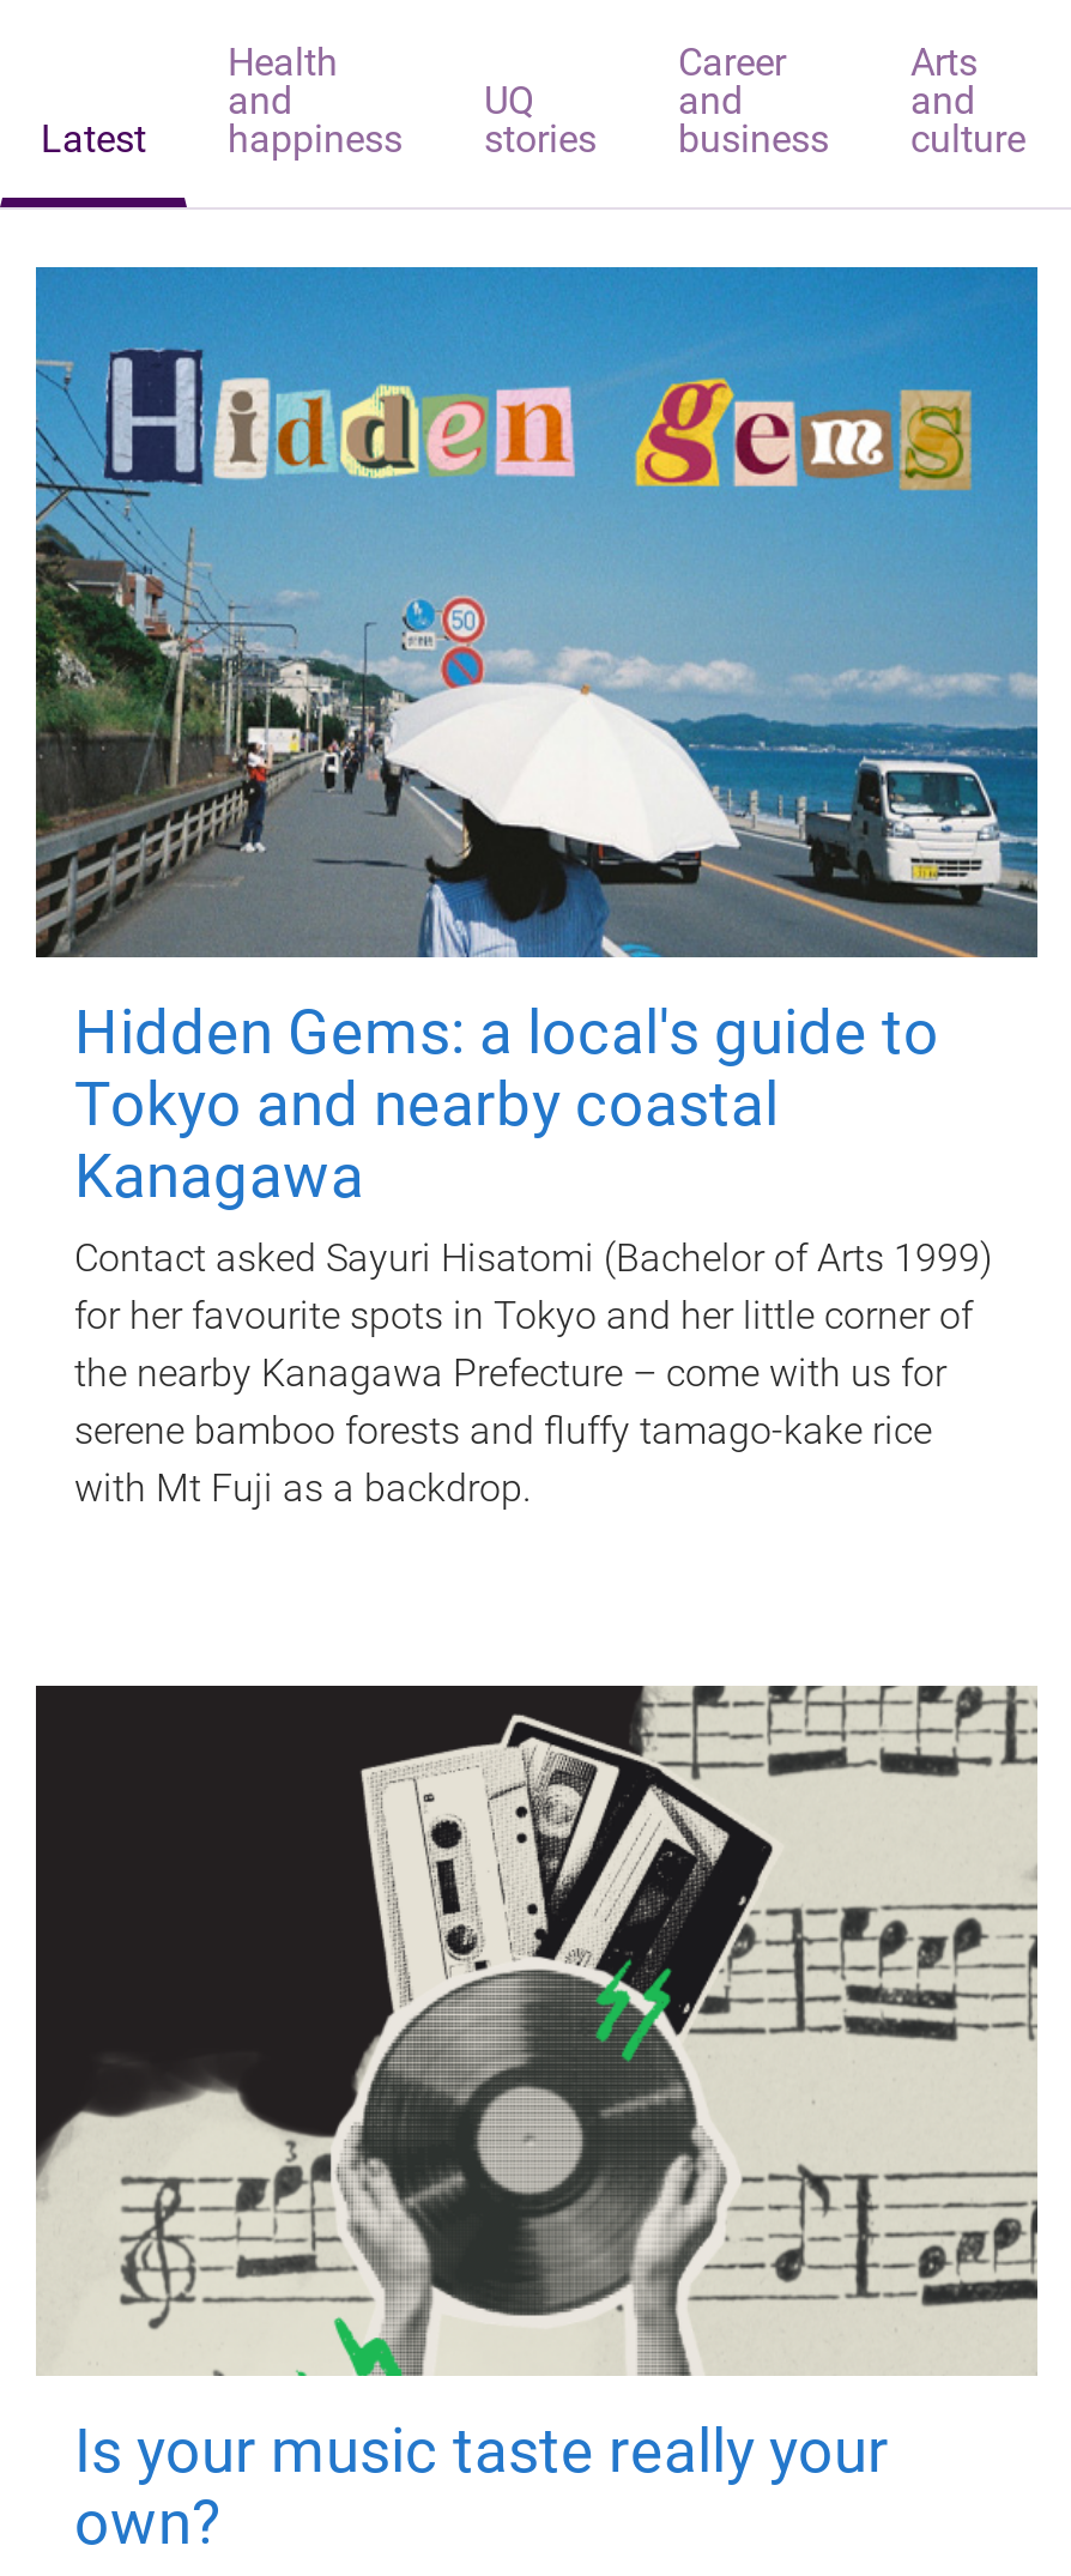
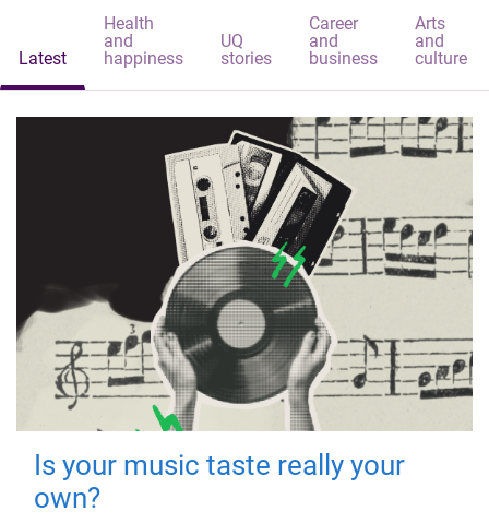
[34,265,1040,1511] [image] | Hidden Gems: a local's guide to | Tokyo and nearby coastal | Kanagawa | Contact asked Sayuri Hisatomi (Bachelor of Arts 1999) | for her favourite spots in Tokyo and her little corner of | the nearby Kanagawa Prefecture – come with us for | serene bamboo forests and fluffy tamago-kake rice | with Mt Fuji as a backdrop. -> none

